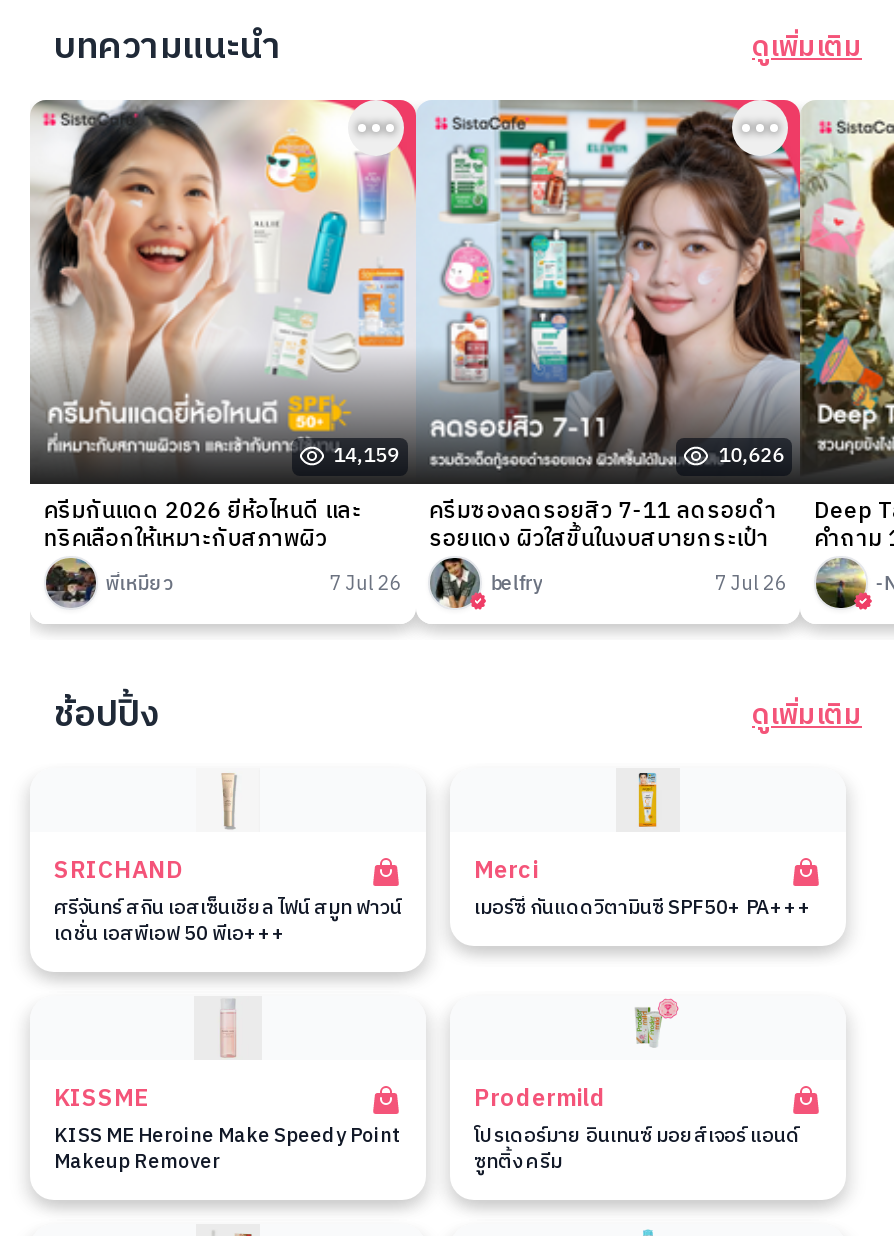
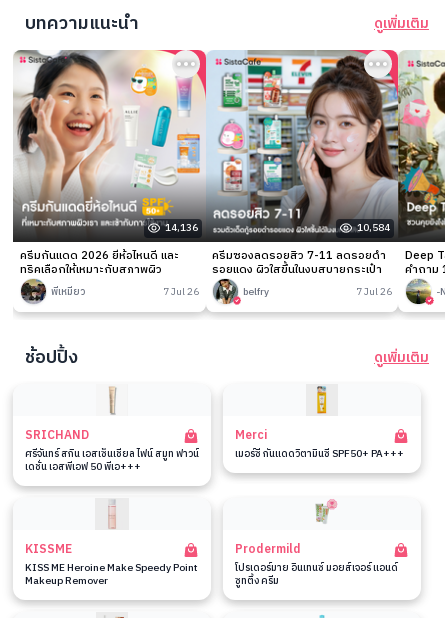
[333,441,399,473] 14,159 -> [165,220,198,236] 14,136
[718,441,784,473] 10,626 -> [357,220,390,236] 10,584

